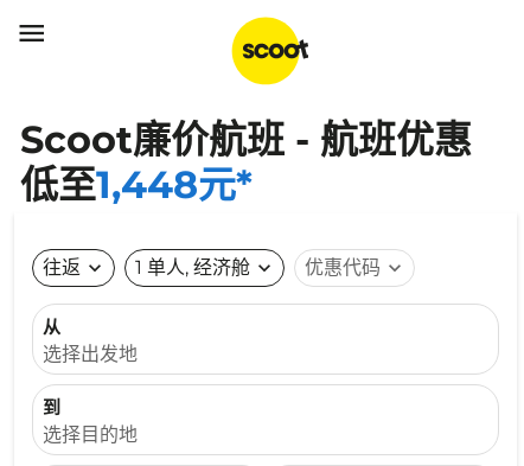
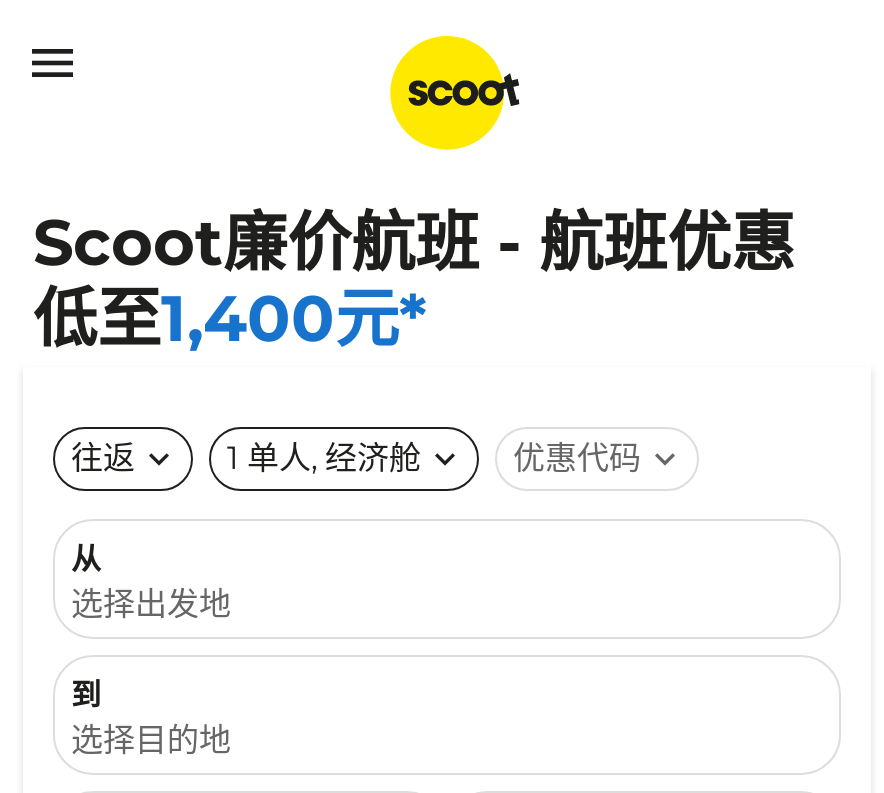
[20,161,253,208] 低至1,448元* -> [33,279,427,357] 低至1,400元*

